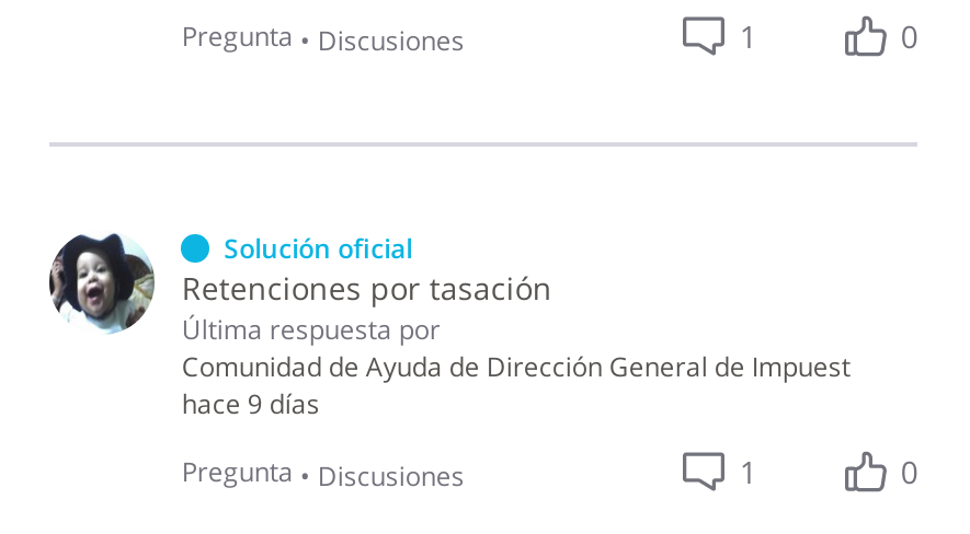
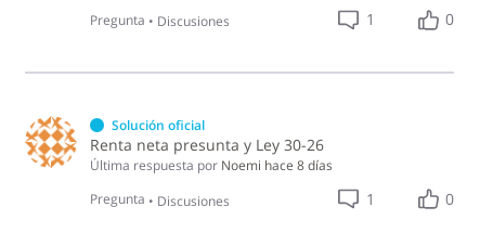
[47,232,850,422] [image] | Retenciones por tasación | Última respuesta por | Comunidad de Ayuda de Dirección General de Impuest | hace 9 días -> [25,115,333,174] [image] | Renta neta presunta y Ley 30-26 | Última respuesta por Noemi hace 8 días

